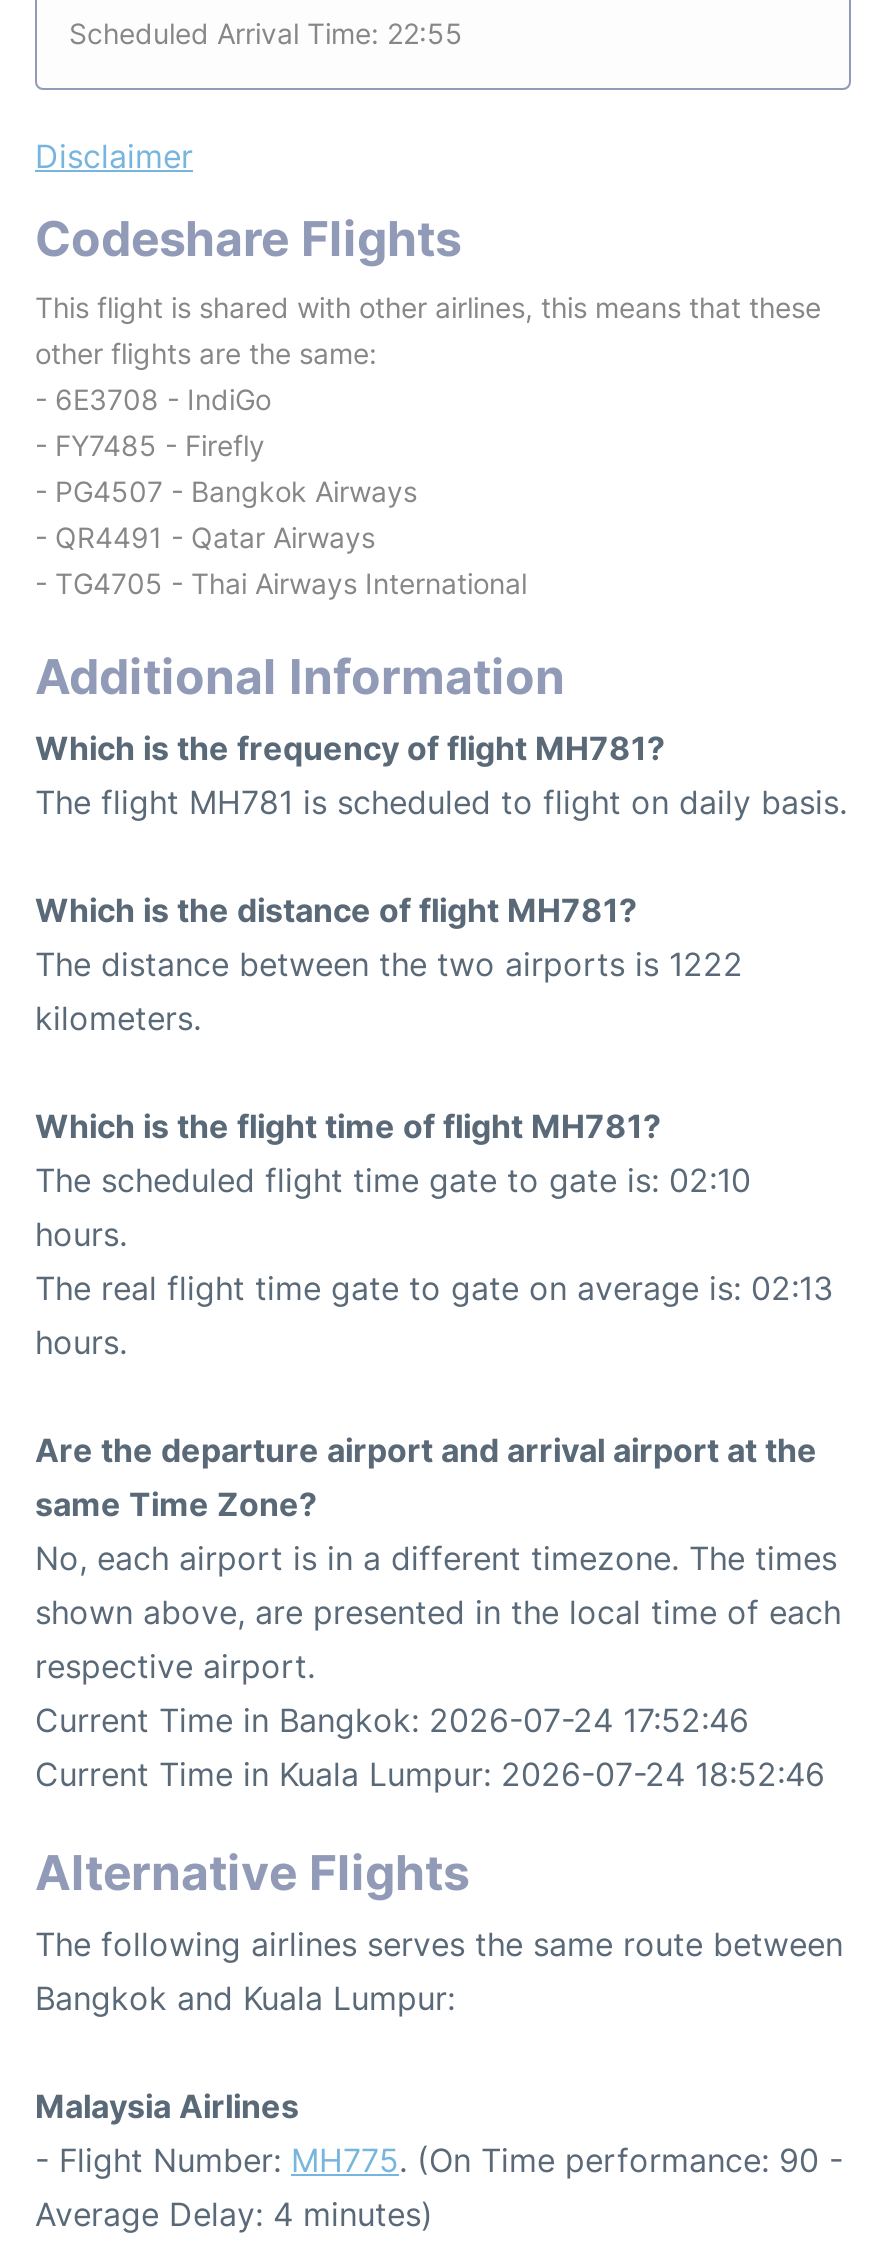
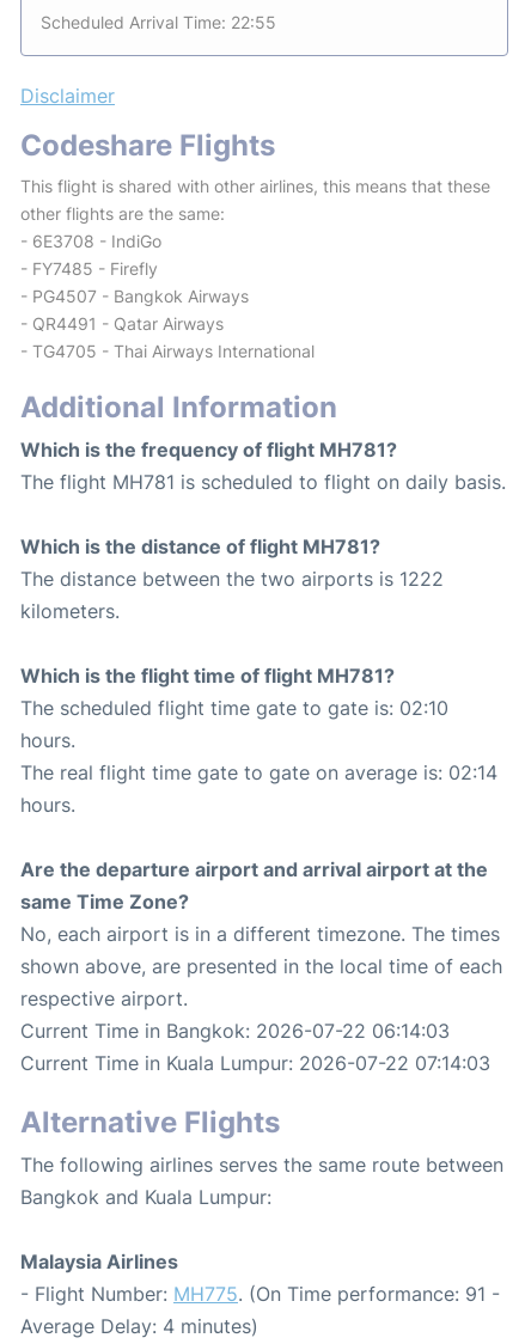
[35,1268,833,1308] The real flight time gate to gate on average is: 02:13 -> [20,760,497,784] The real flight time gate to gate on average is: 02:14
[35,1700,749,1740] Current Time in Bangkok: 2026-07-24 17:52:46 -> [20,1019,450,1043] Current Time in Bangkok: 2026-07-22 06:14:03
[35,1754,825,1794] Current Time in Kuala Lumpur: 2026-07-24 18:52:46 -> [20,1051,490,1075] Current Time in Kuala Lumpur: 2026-07-22 07:14:03
[35,2140,843,2180] - Flight Number: MH775. (On Time performance: 90 - -> [20,1282,500,1306] - Flight Number: MH775. (On Time performance: 91 -

